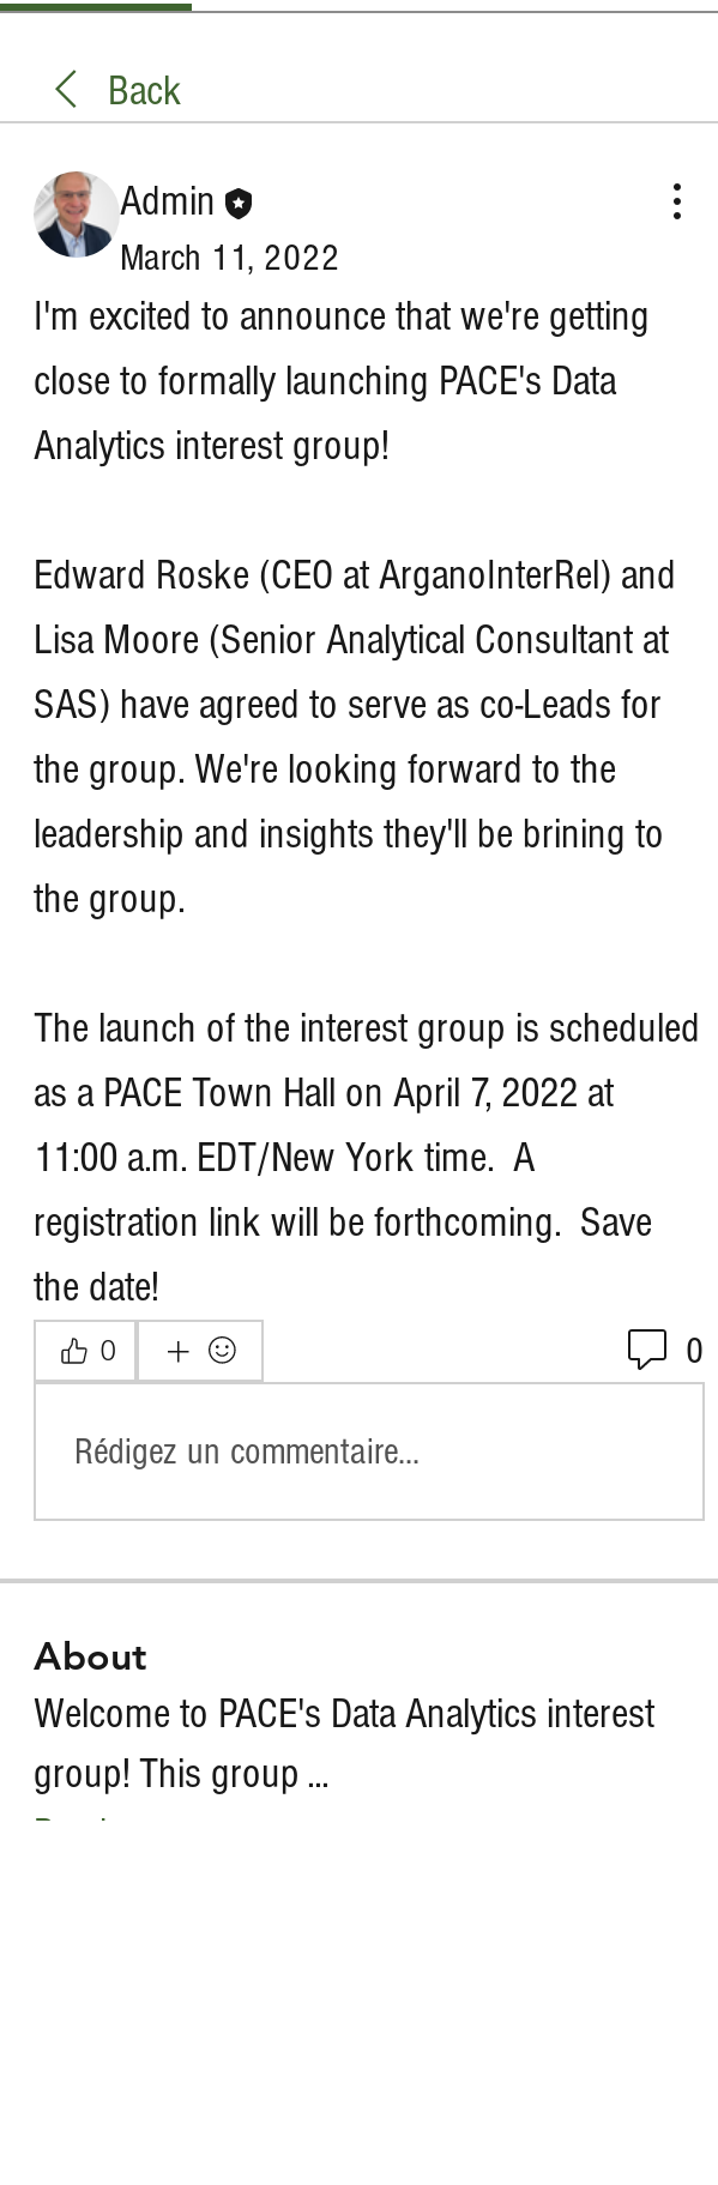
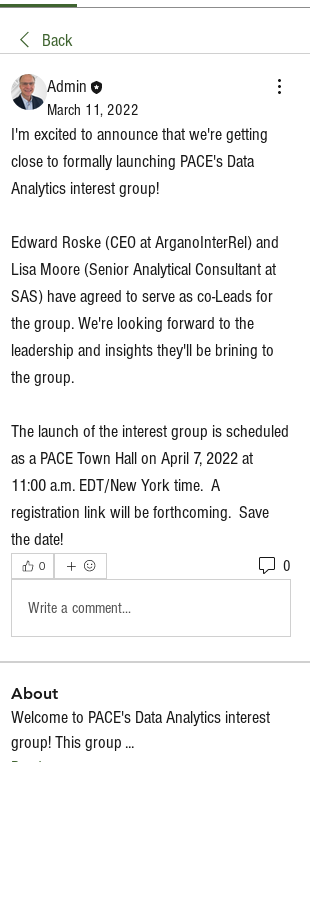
[74,1430,420,1473] Rédigez un commentaire... -> [28,599,131,617] Write a comment...

